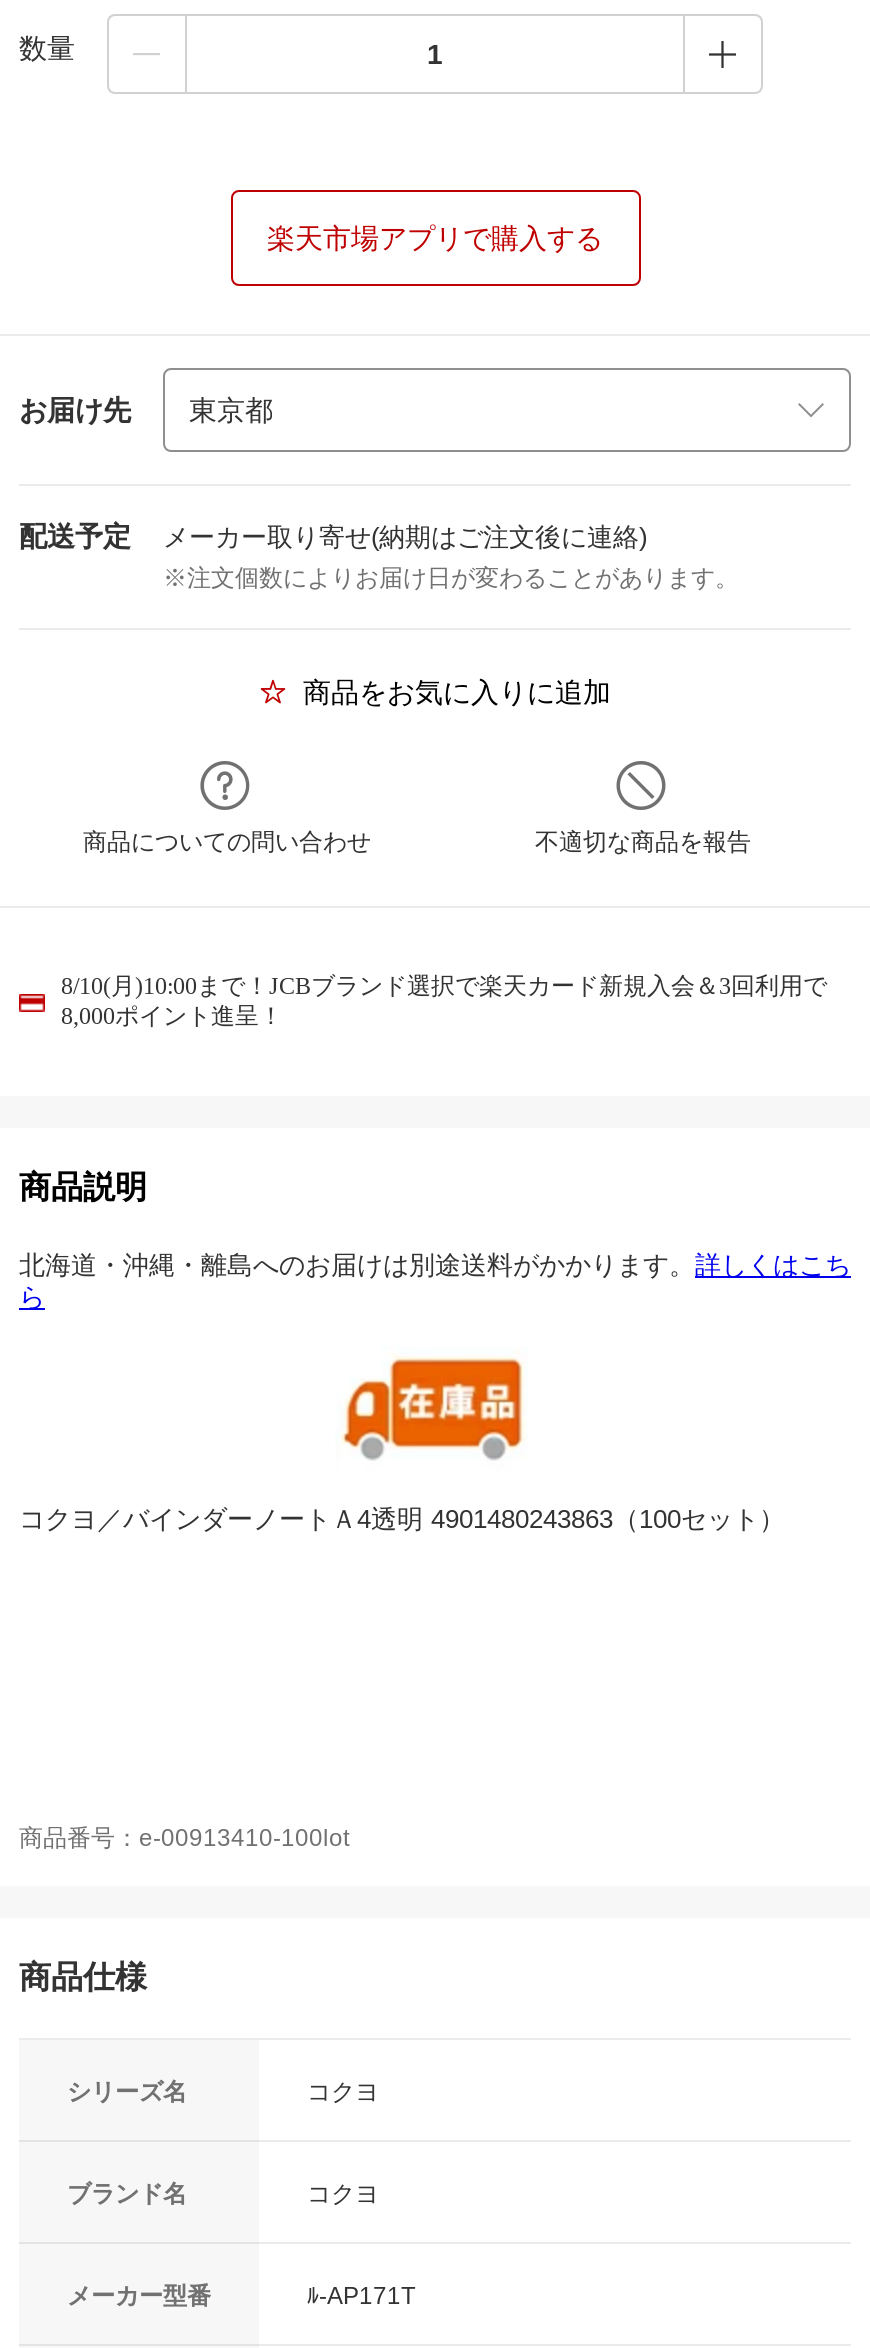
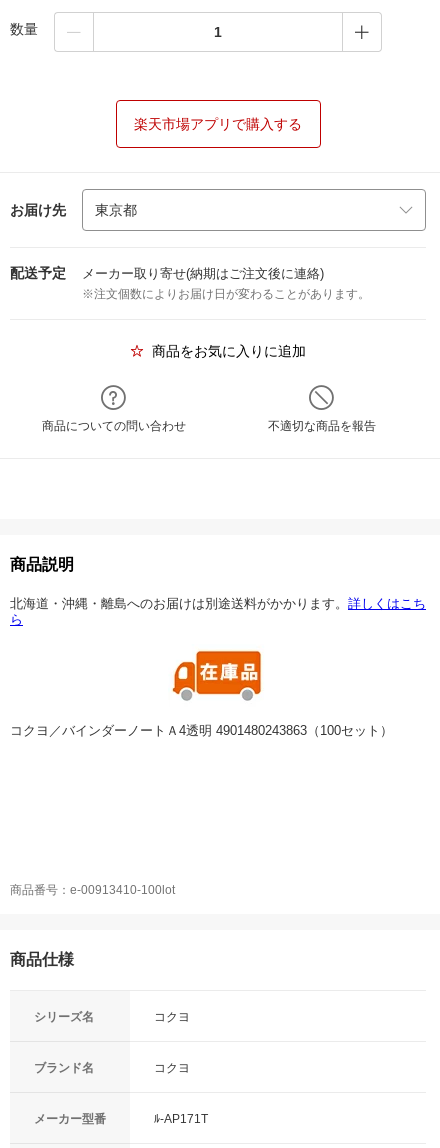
[61,972,827,1030] 8/10(月)10:00まで！JCBブランド選択で楽天カード新規入会＆3回利用で | 8,000ポイント進呈！ -> none

